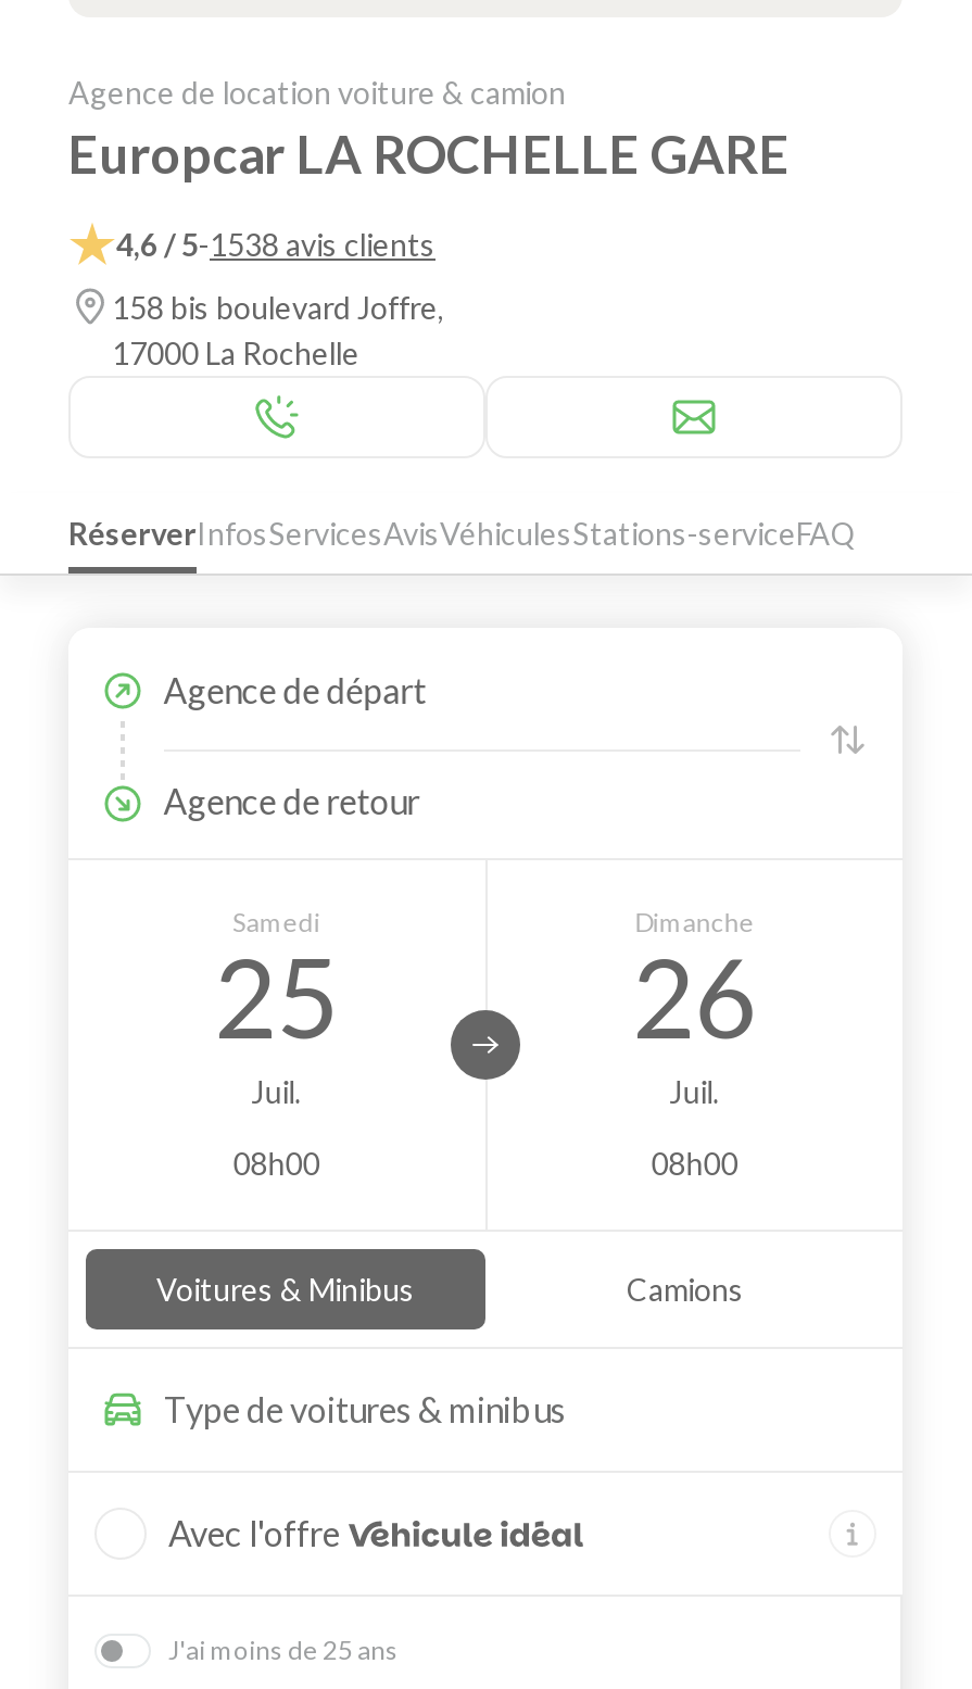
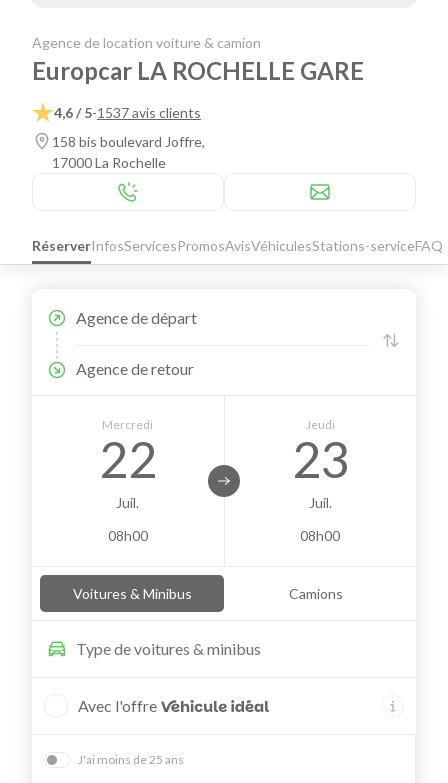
[116,225,435,262] 4,6 / 5-1538 avis clients -> [54,103,201,120] 4,6 / 5-1537 avis clients
[68,515,857,552] Réserver InfosServicesAvisVéhiculesStations-serviceFAQ -> [32,237,443,254] Réserver InfosServices PromosAvisVéhiculesStations-serviceFAQ
[214,905,339,1061] Samedi | 25 -> [99,417,156,489] Mercredi | 22
[632,905,757,1061] Dimanche | 26 -> [291,417,349,489] Jeudi | 23

